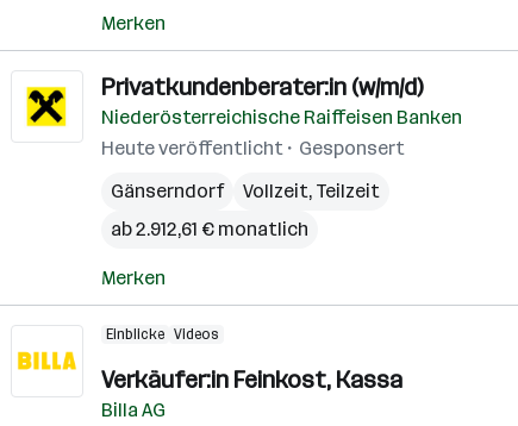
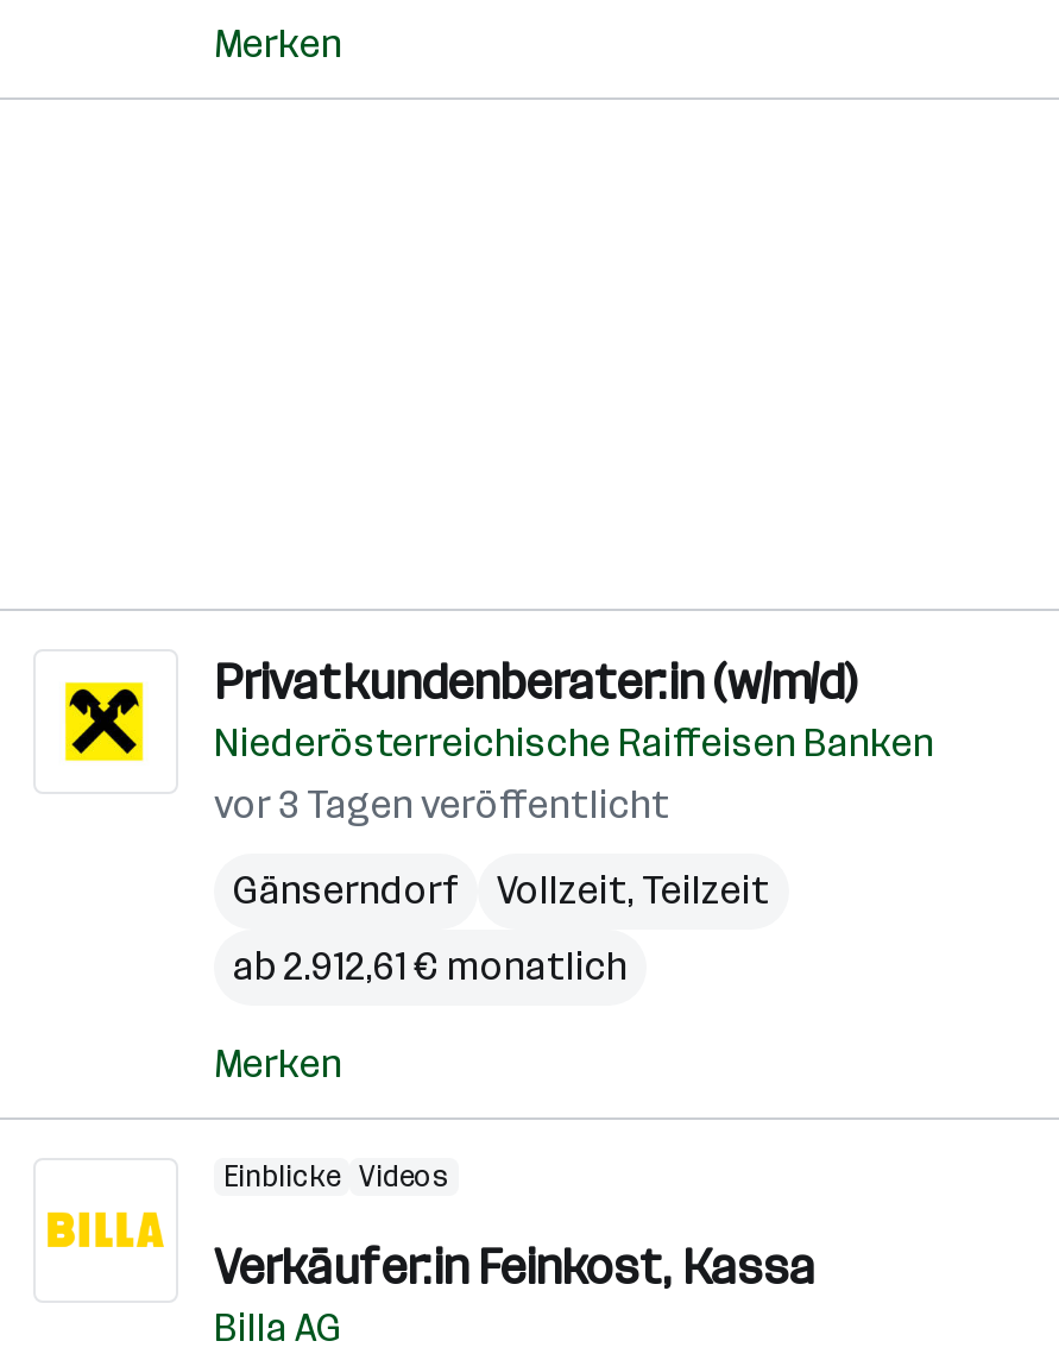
[101,137,405,159] Heute veröffentlicht | Gesponsert -> [214,782,670,827] vor 3 Tagen veröffentlicht

